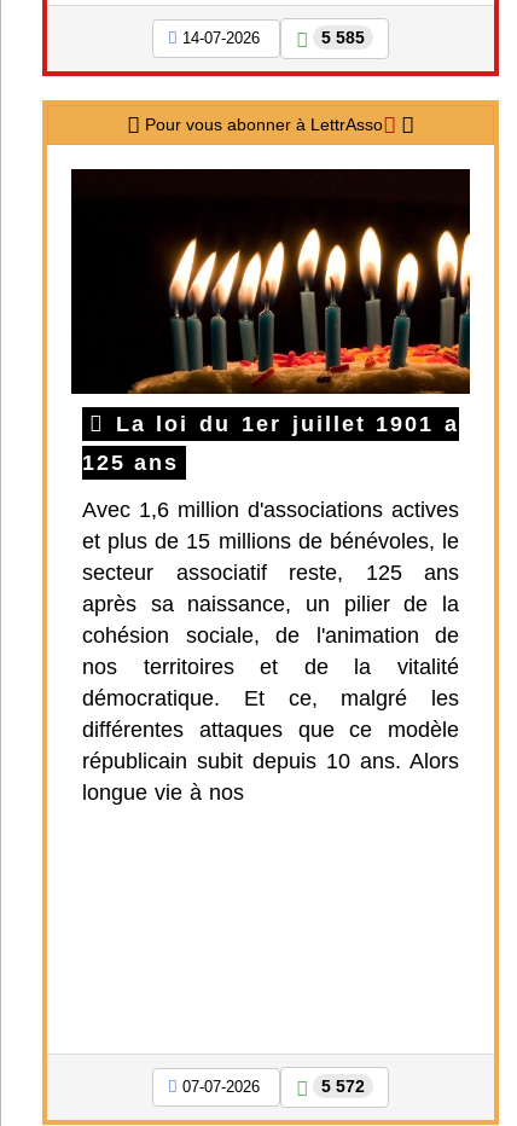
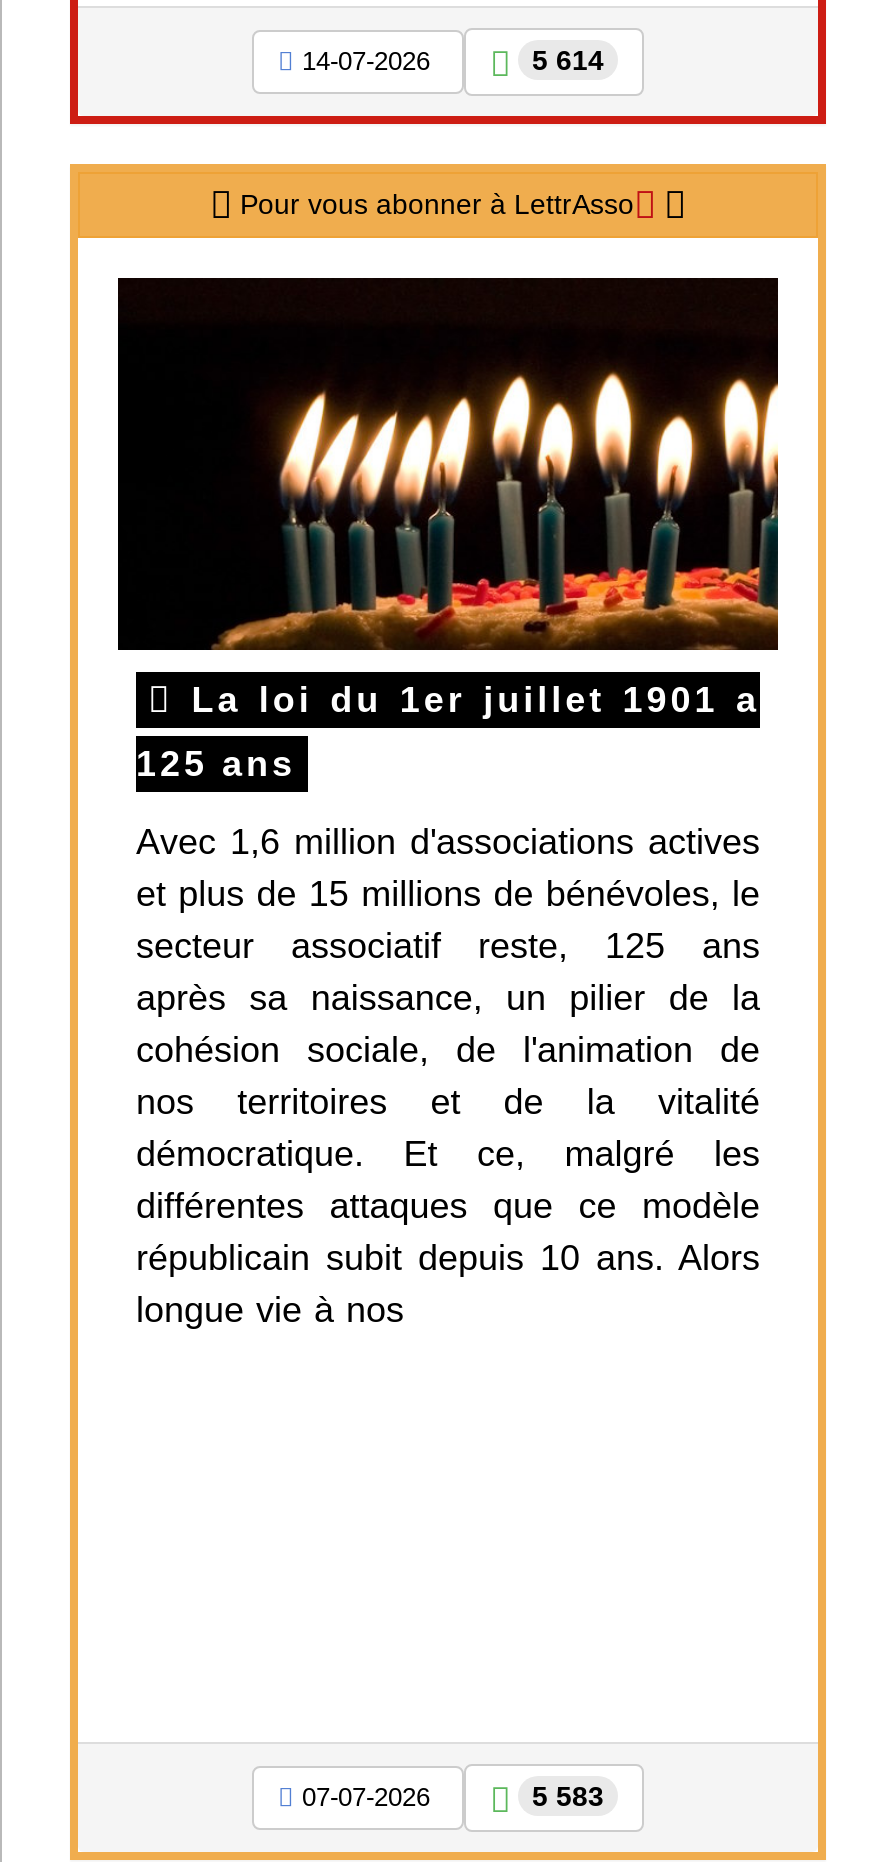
[321,28,365,47] 5 585 -> [532,44,604,76] 5 614
[321,1076,365,1096] 5 572 -> [532,1780,604,1812] 5 583

